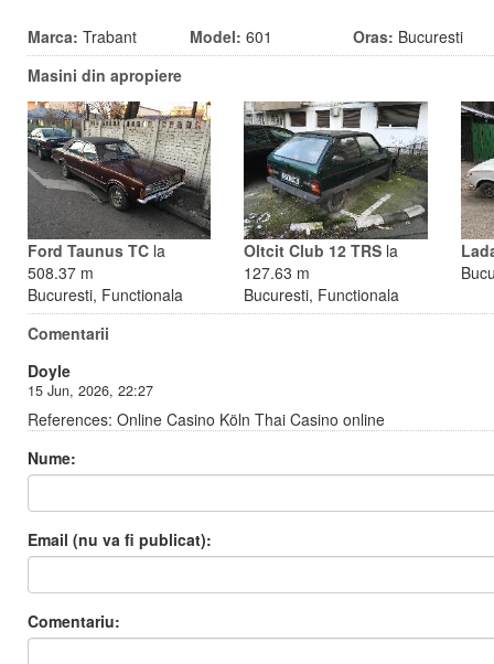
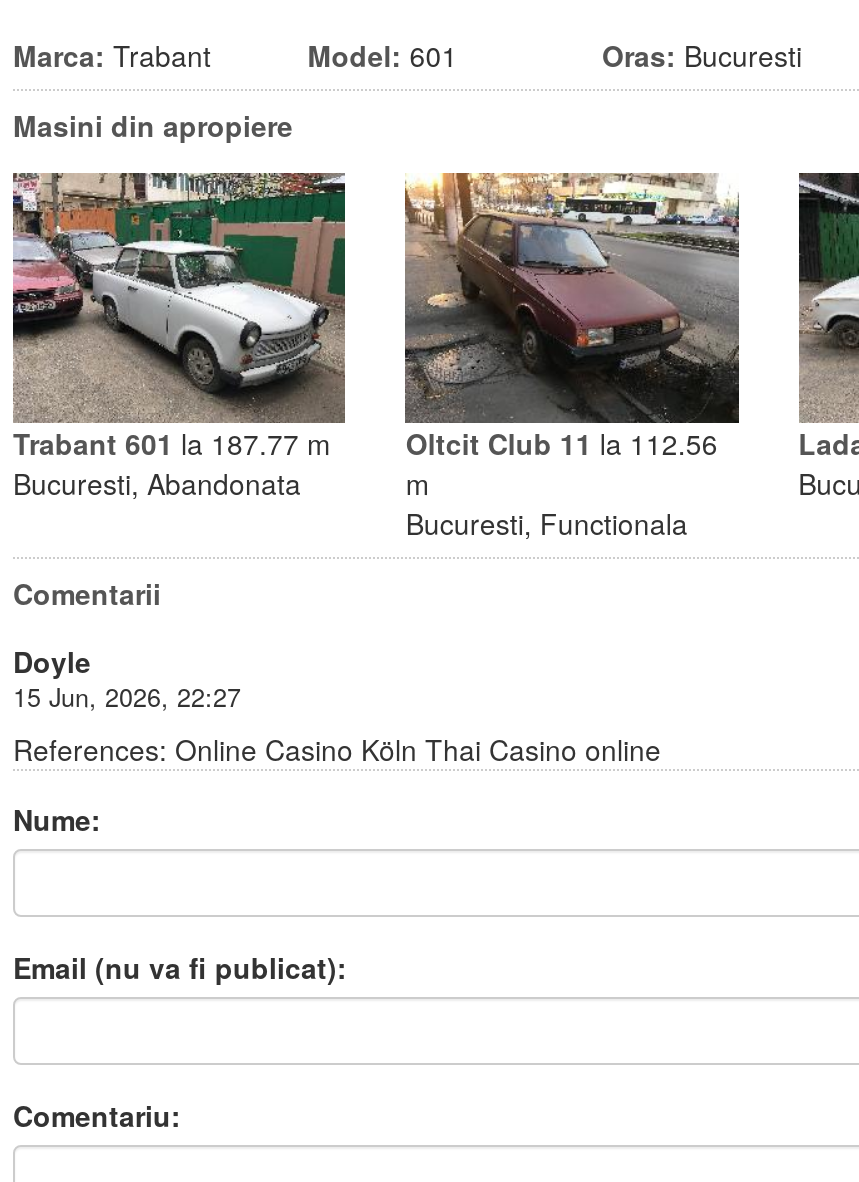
[26,101,212,305] [image] | Ford Taunus TCla | 508.37 m | Bucuresti, Functionala -> [11,171,347,503] [image] | Trabant 601la 187.77 m | Bucuresti, Abandonata
[243,100,428,283] [image] | Oltcit Club 12 TRSla | 127.63 m -> [403,173,741,503] [image] | Oltcit Club 11la 112.56 | m

